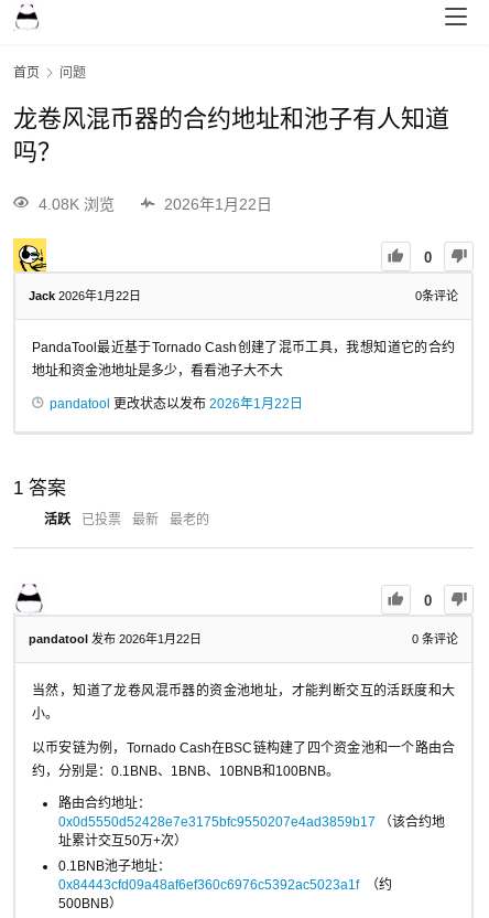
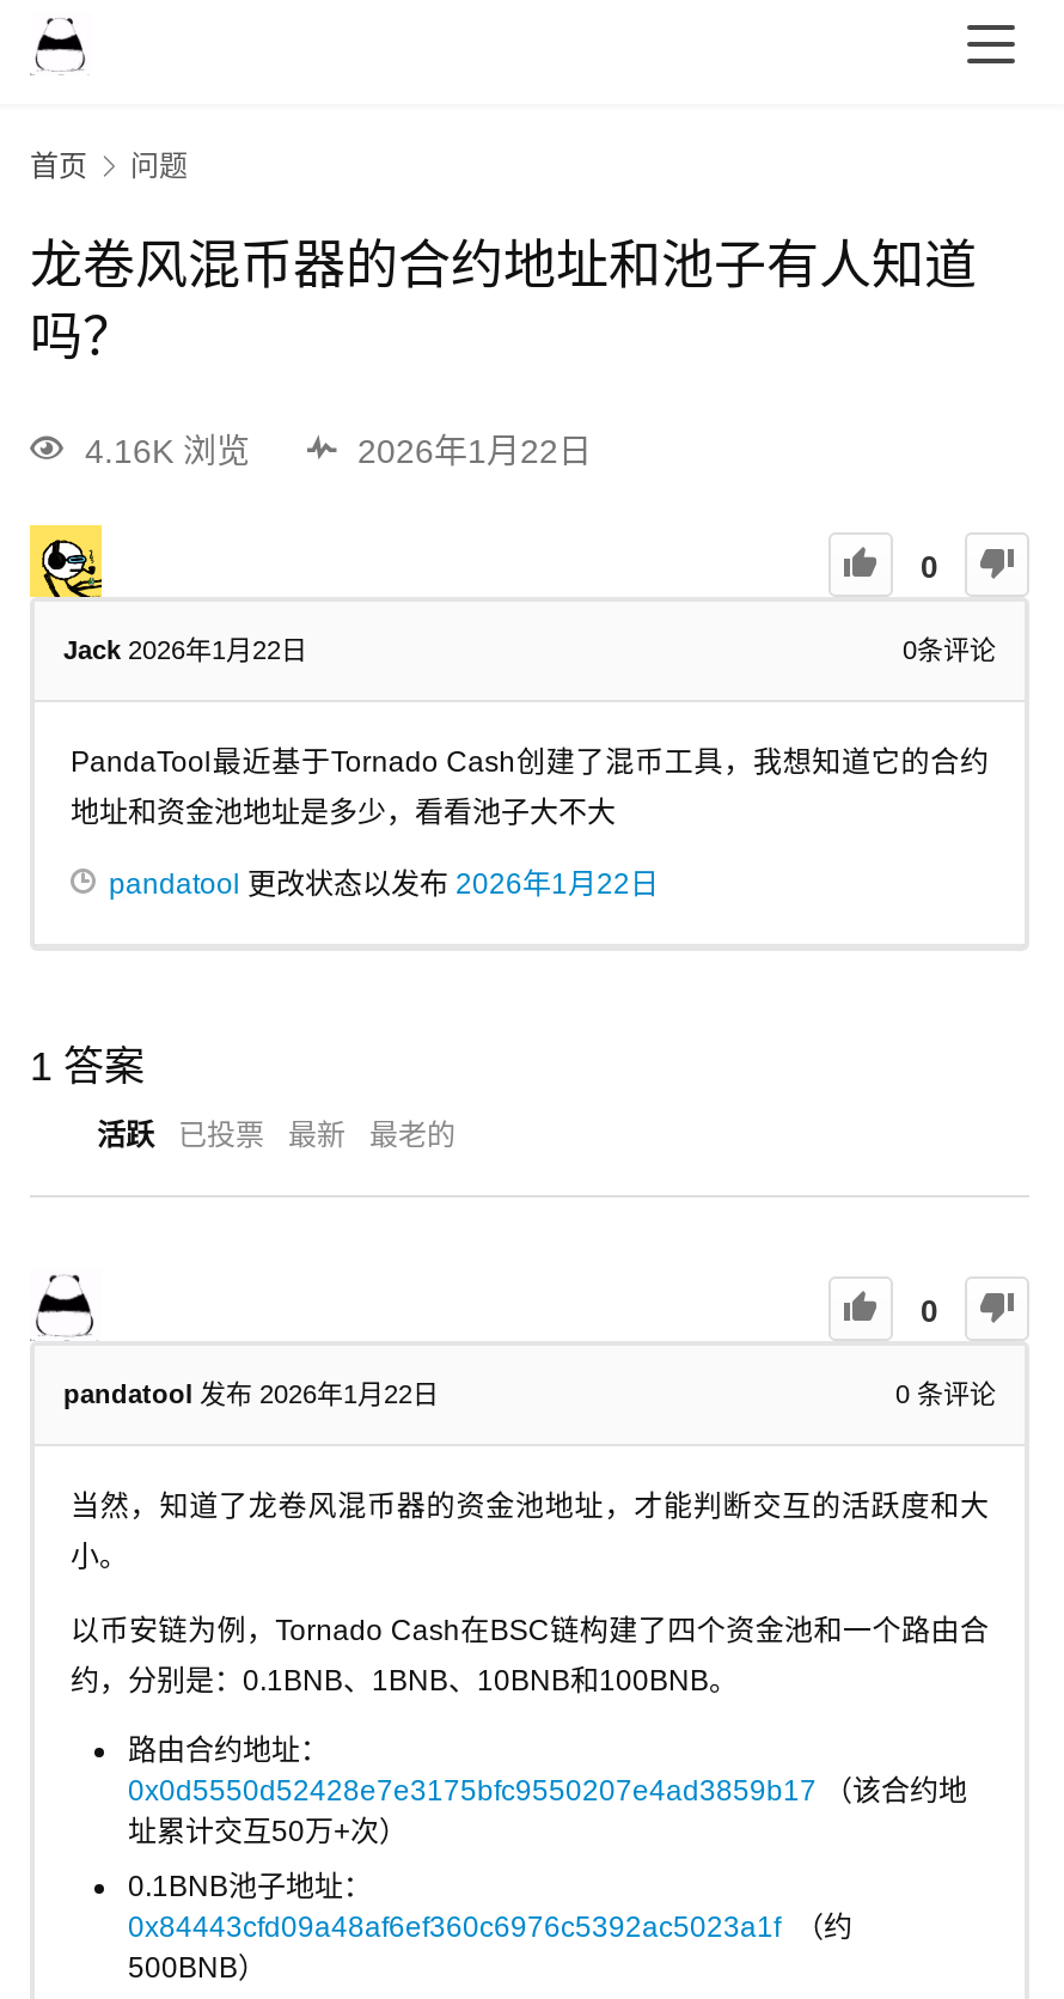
[39,195,115,212] 4.08K 浏览 -> [85,431,250,469] 4.16K 浏览

